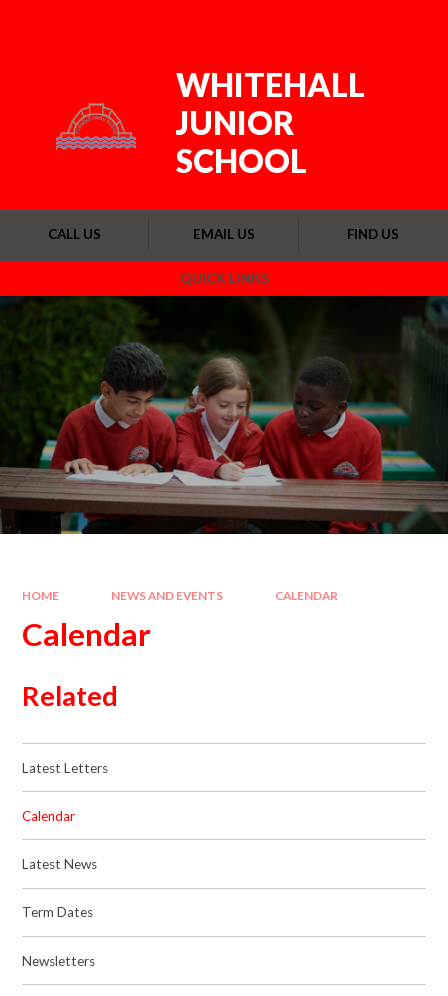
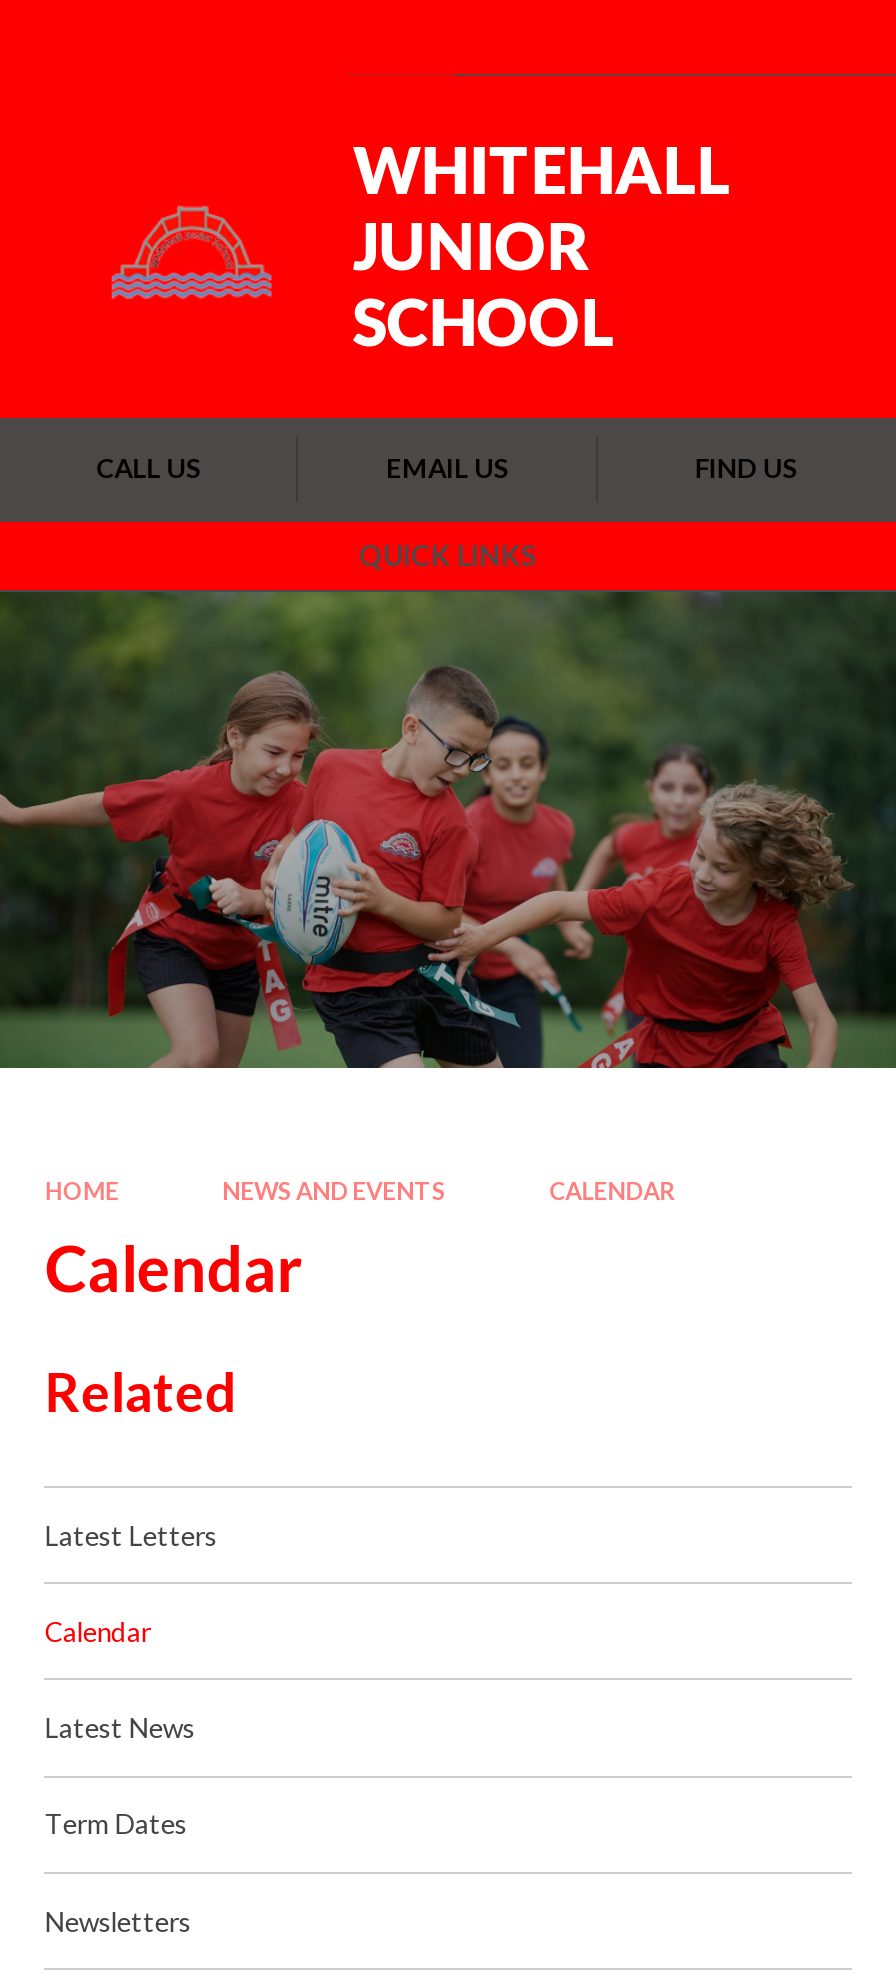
[3,295,445,535] [image] -> [6,590,890,1070] [image]

